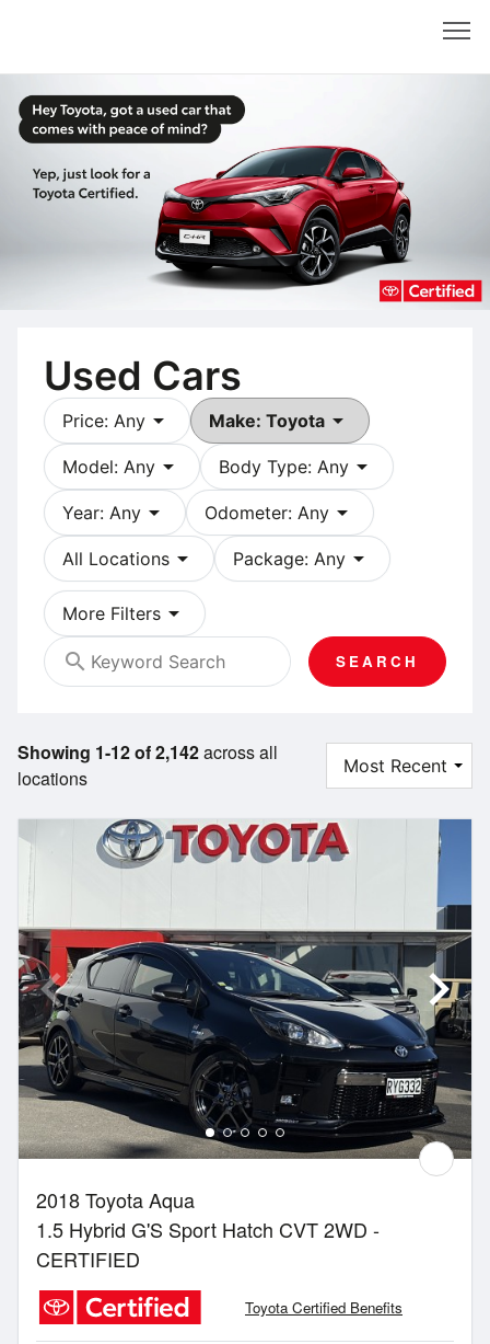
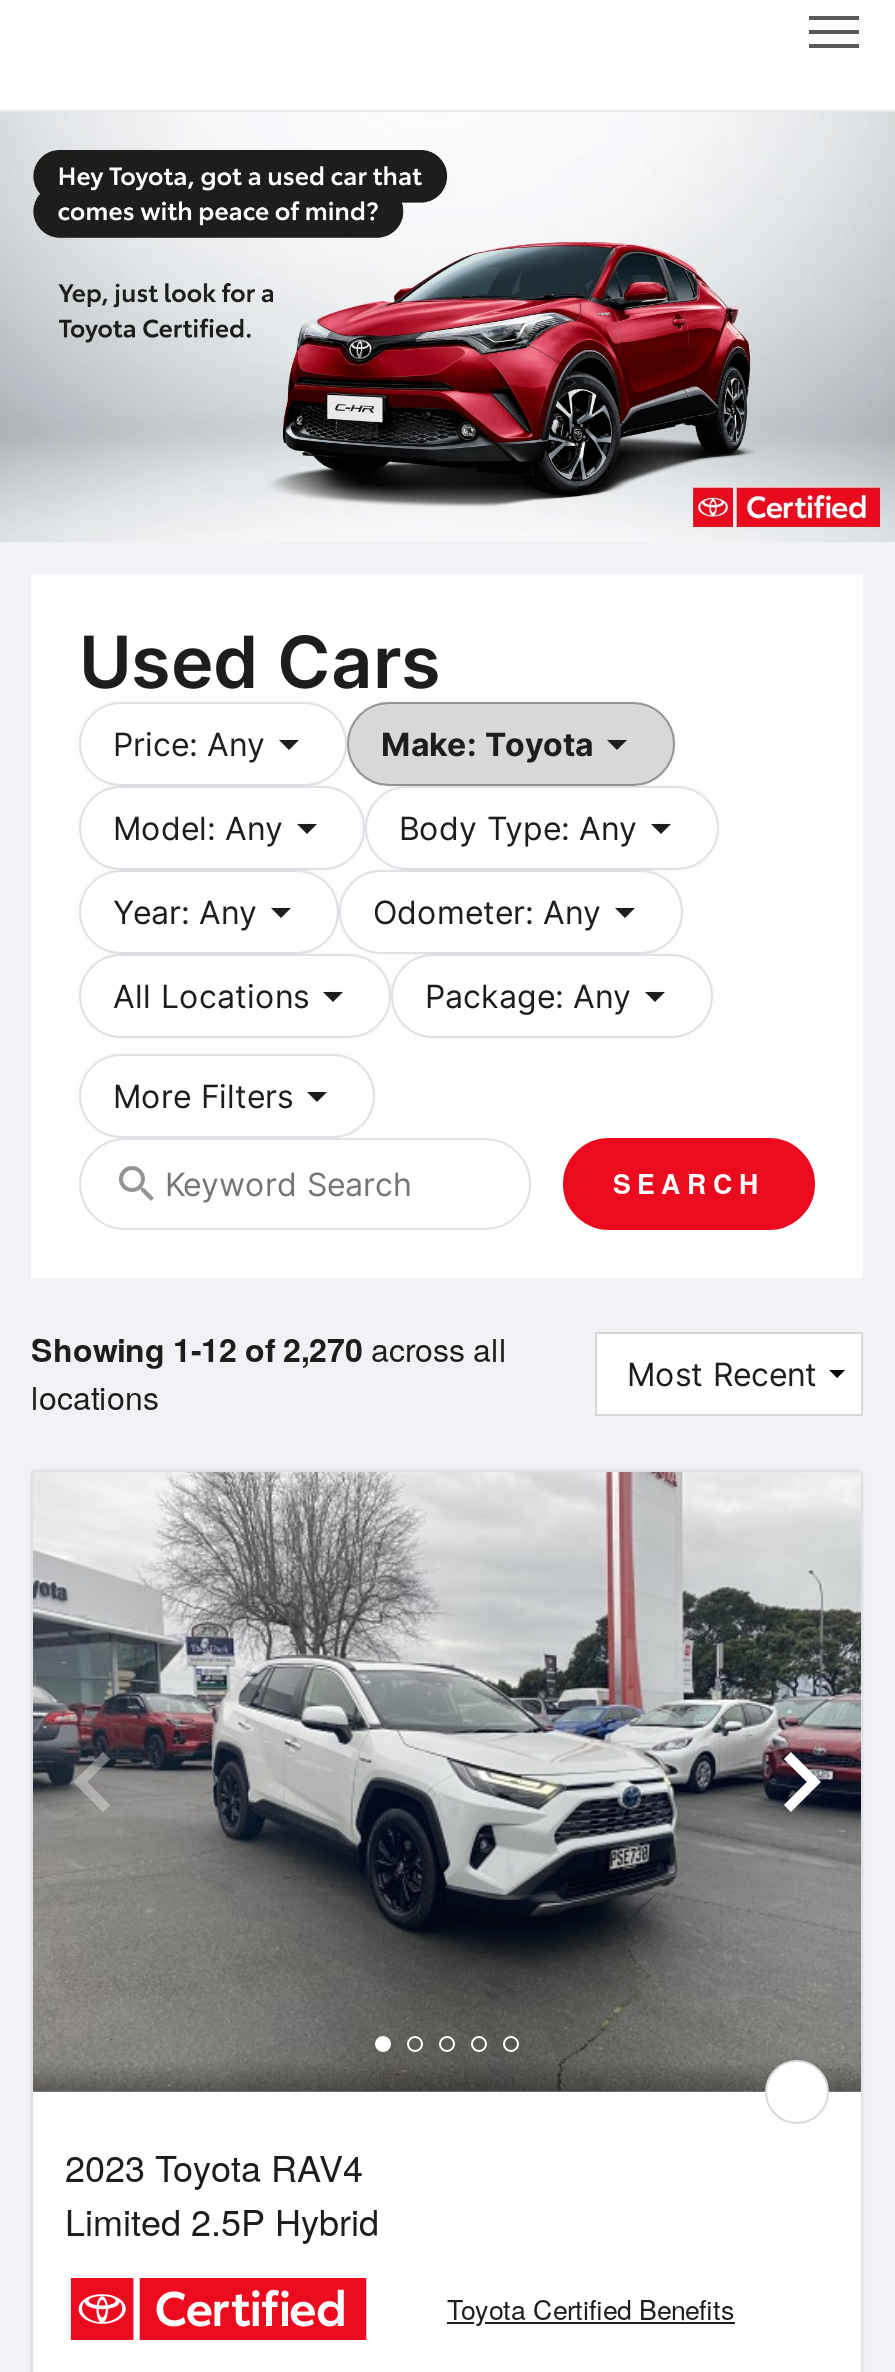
[17,739,278,764] Showing 1-12 of 2,142 across all -> [31,1325,507,1371] Showing 1-12 of 2,270 across all
[19,818,472,1273] [image] | 2018 Toyota Aqua | 1.5 Hybrid G'S Sport Hatch CVT 2WD - | CERTIFIED -> [31,1470,861,2246] [image] | 2023 Toyota RAV4 | Limited 2.5P Hybrid

